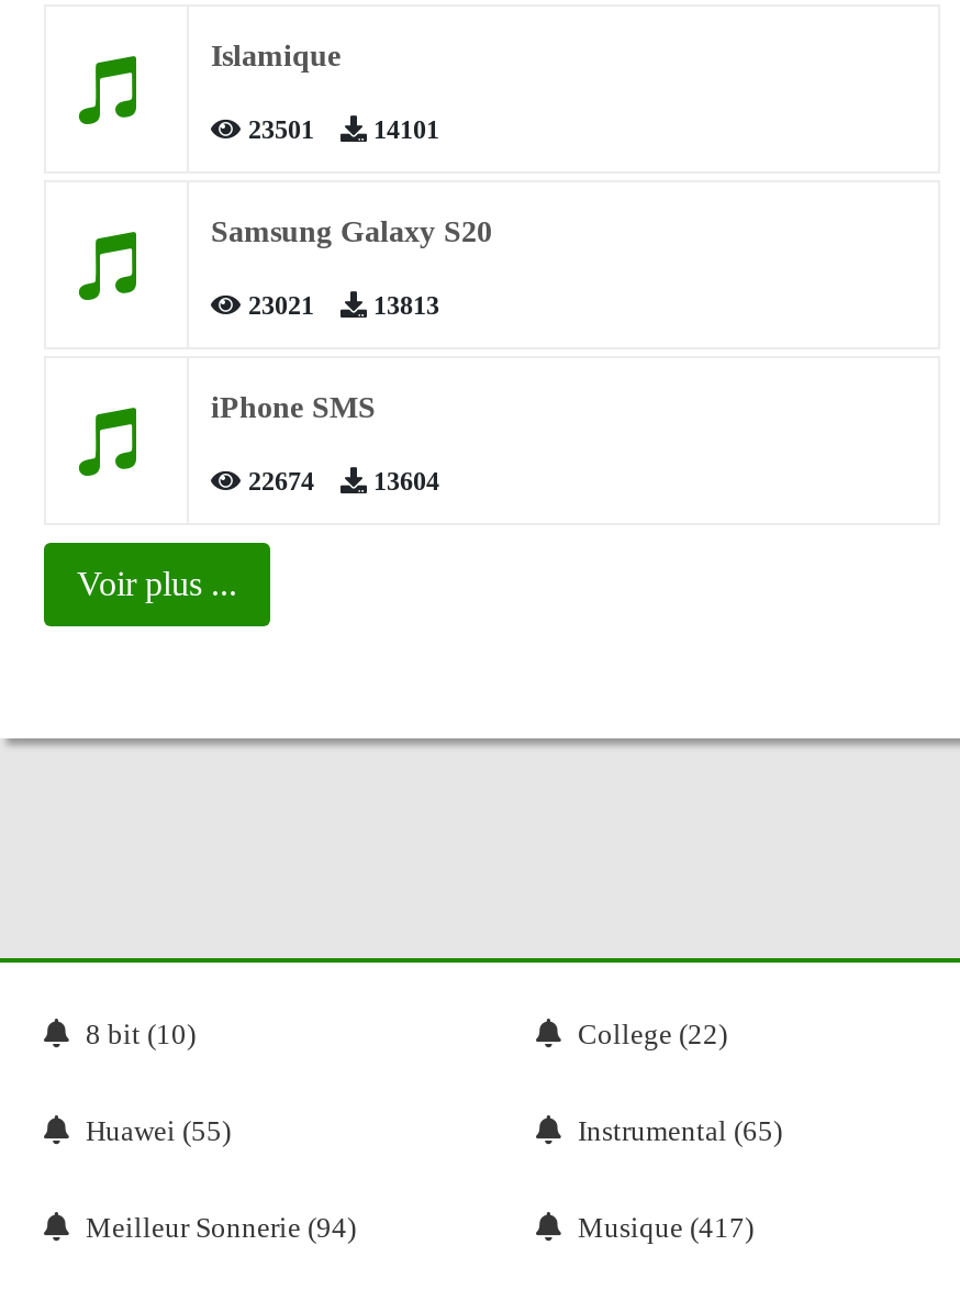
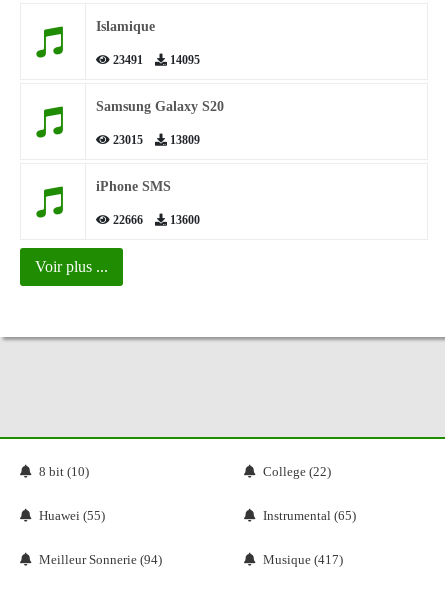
[242,114,314,143] 23501 -> [110,53,143,66] 23491
[367,114,439,143] 14101 -> [167,53,200,66] 14095
[242,290,314,319] 23021 -> [110,133,143,146] 23015
[367,290,439,319] 13813 -> [167,133,200,146] 13809
[242,466,314,494] 22674 -> [110,213,143,226] 22666
[367,466,439,494] 13604 -> [167,213,200,226] 13600

